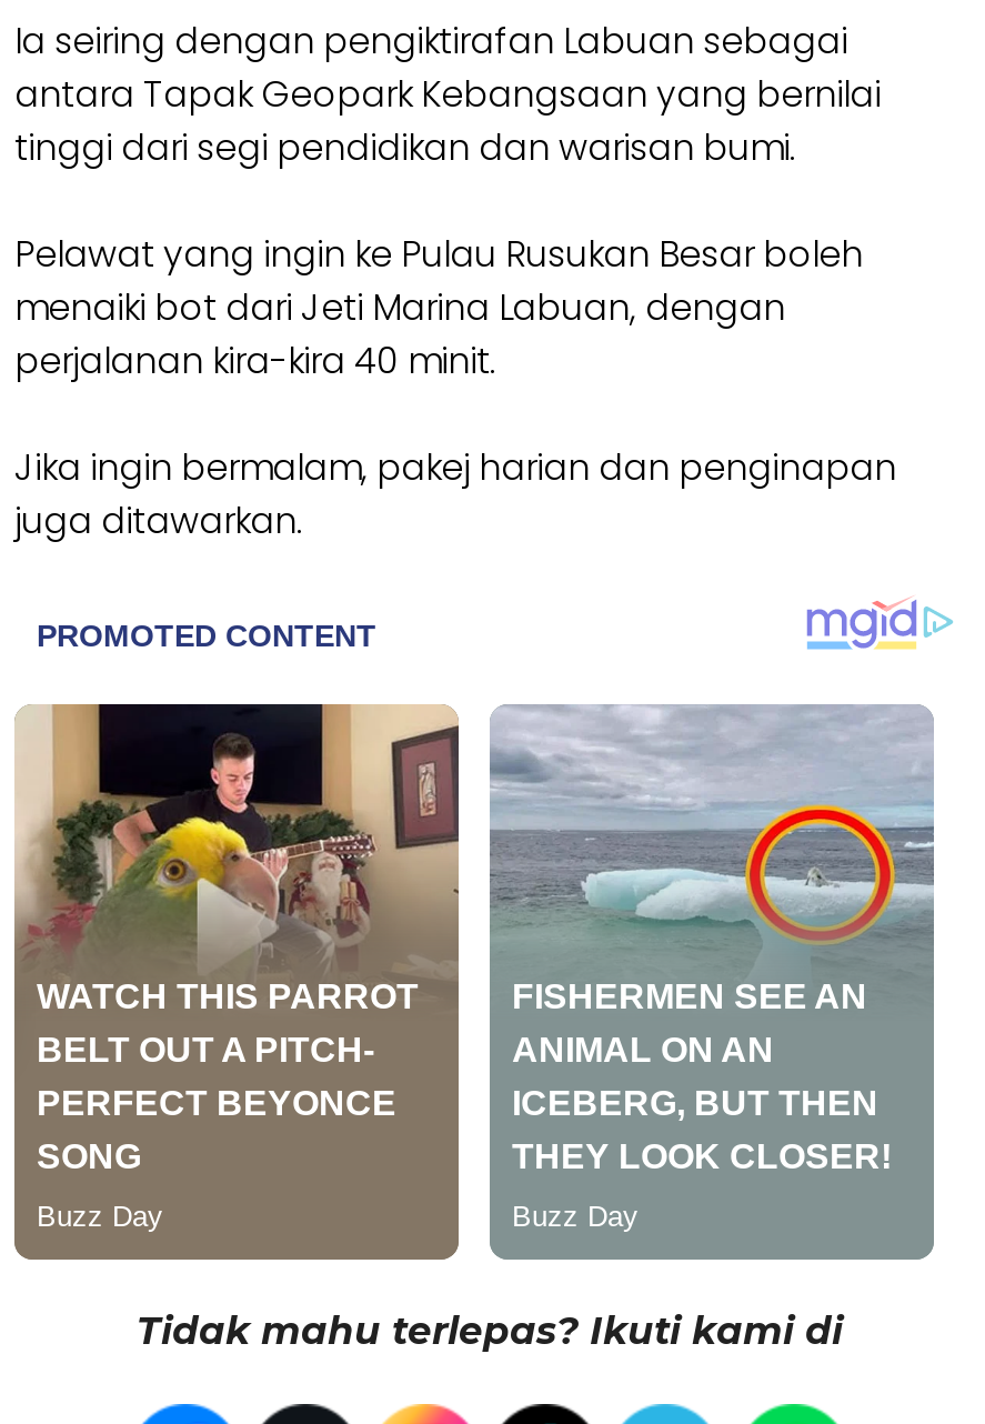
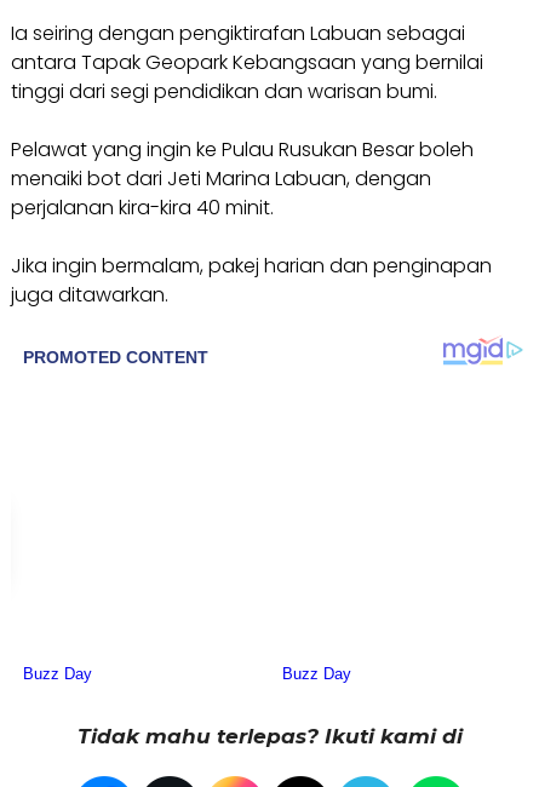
[12,702,461,1262] [image] -> none
[488,704,936,1262] [image] -> none

